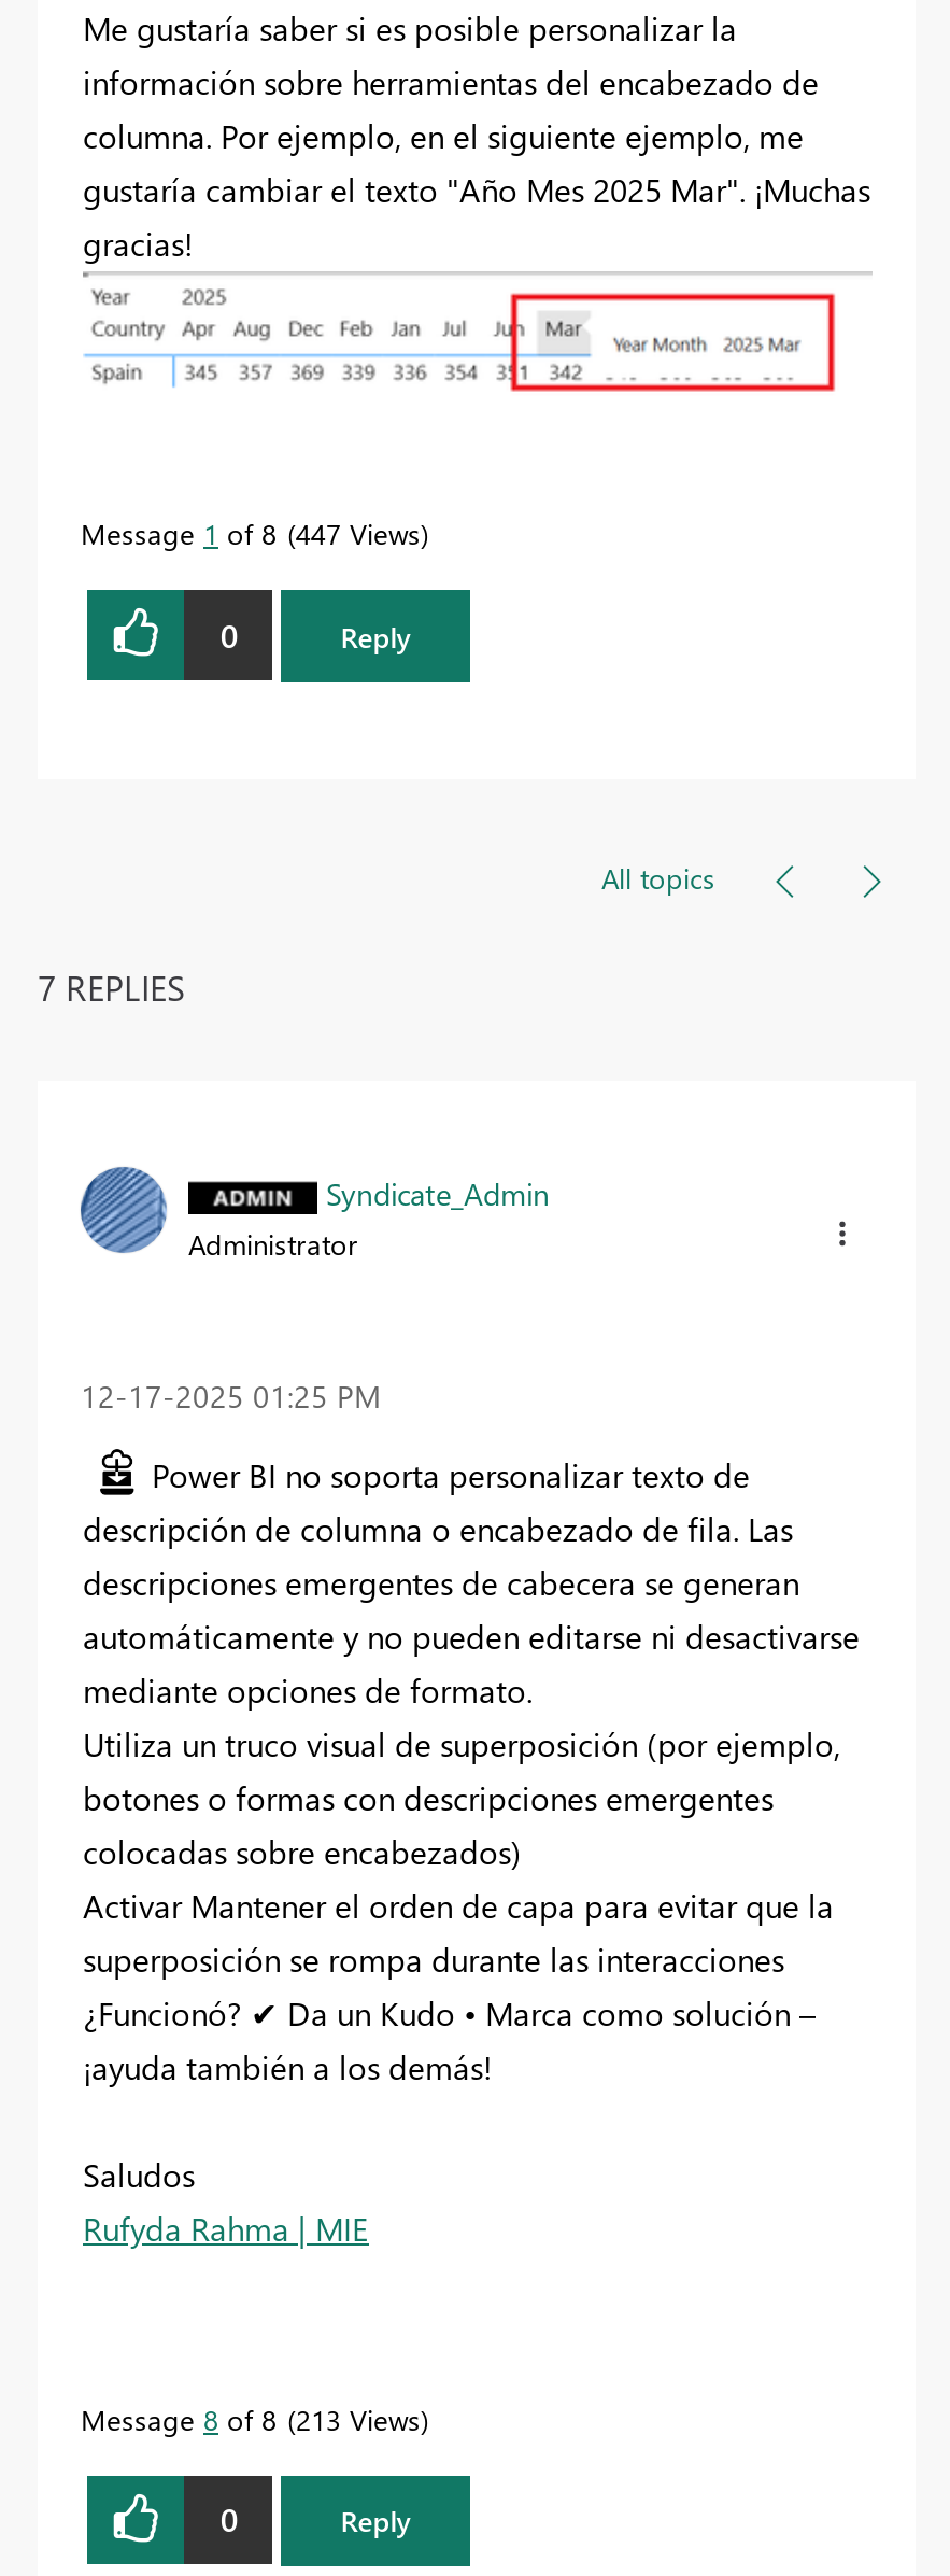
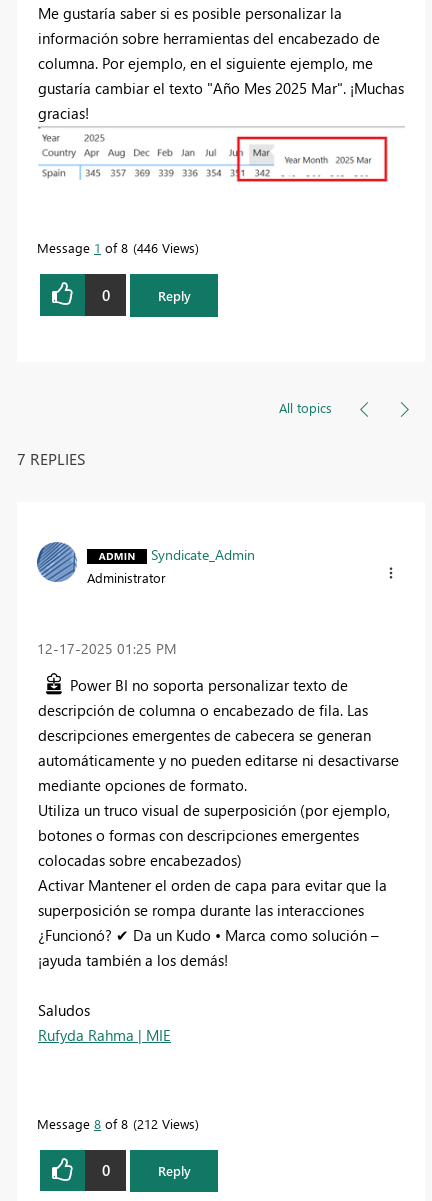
[81,515,421,552] Message 1 of 8 447 Views -> [37,239,195,256] Message 1 of 8 446 Views
[81,2400,421,2437] Message 8 of 8 213 Views -> [37,1115,195,1132] Message 8 of 8 212 Views

